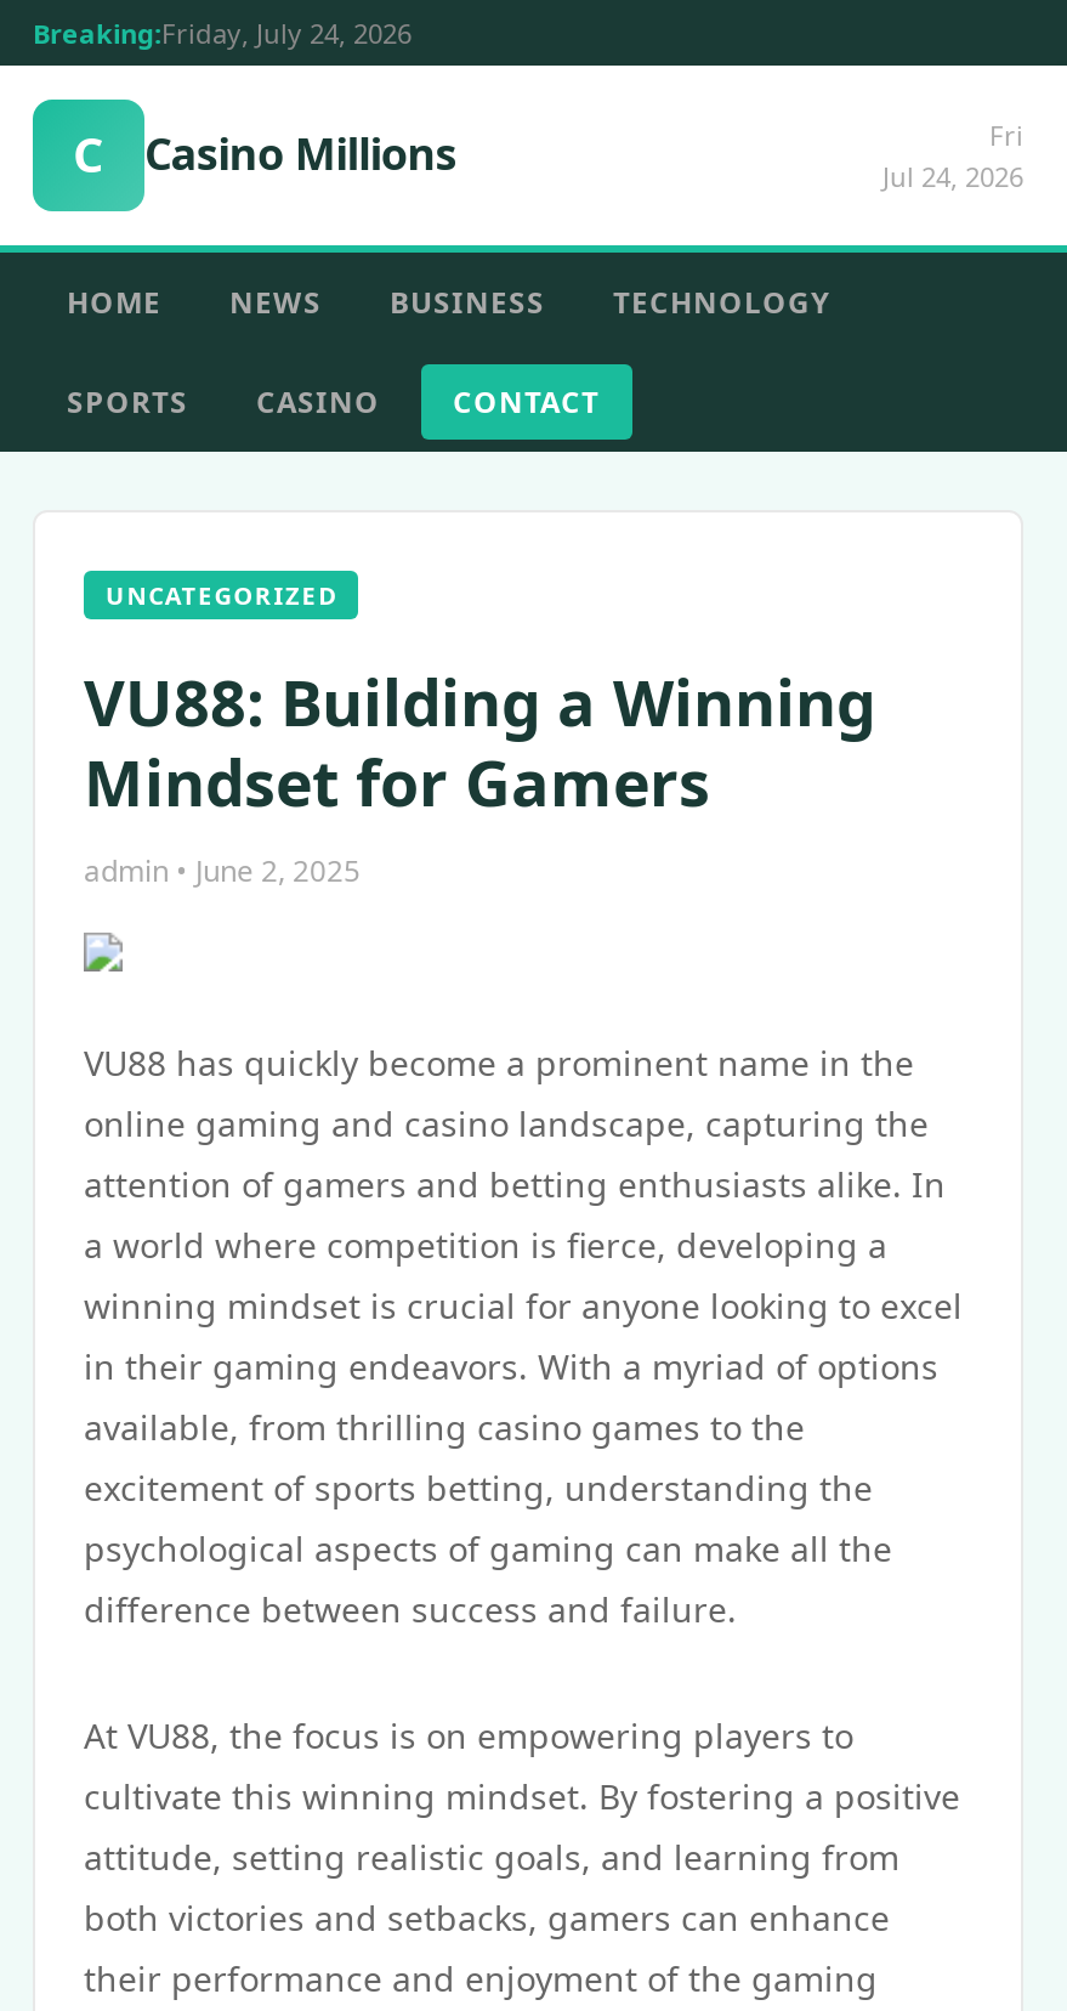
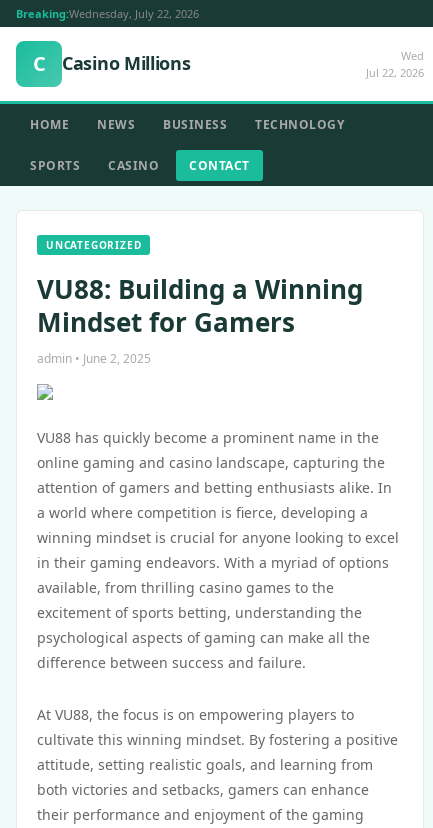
[33,15,412,51] Breaking:Friday, July 24, 2026 -> [16,6,199,21] Breaking:Wednesday, July 22, 2026
[882,117,1023,194] Fri | Jul 24, 2026 -> [366,48,424,80] Wed | Jul 22, 2026

